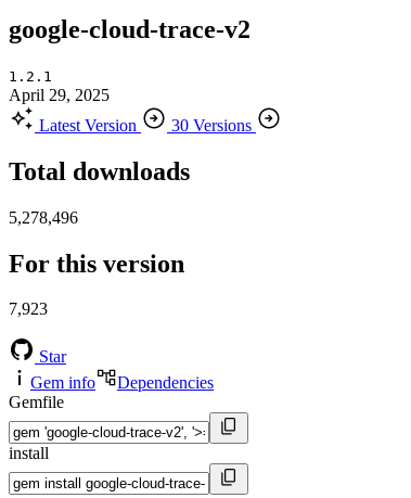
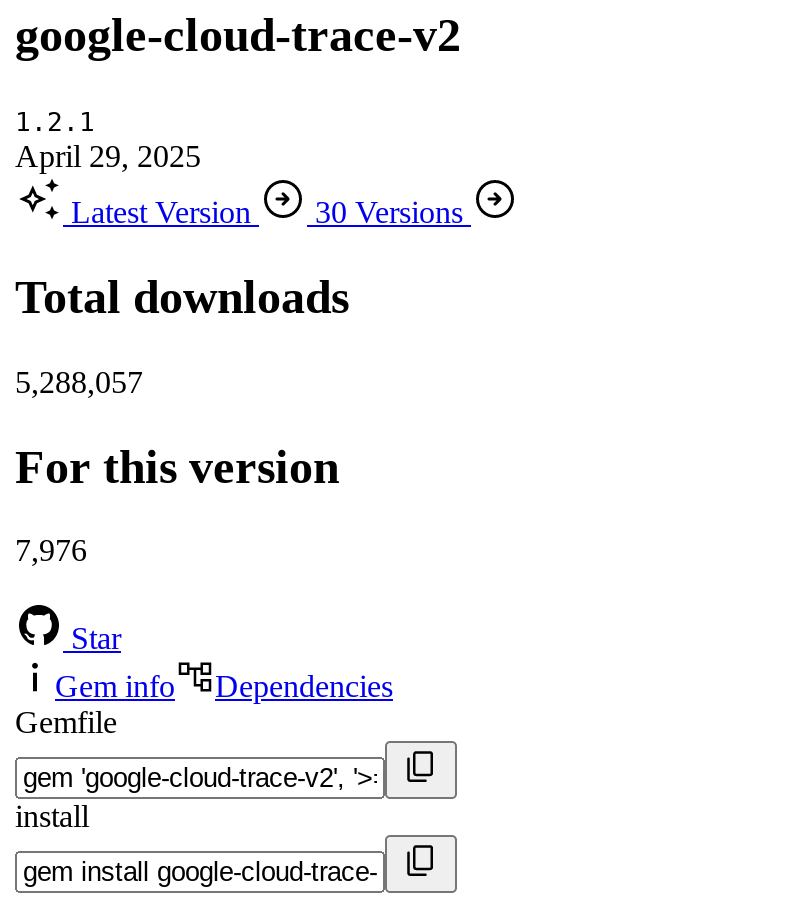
[9,208,78,226] 5,278,496 -> [15,364,143,398] 5,288,057
[9,300,48,318] 7,923 -> [15,534,87,568] 7,976

